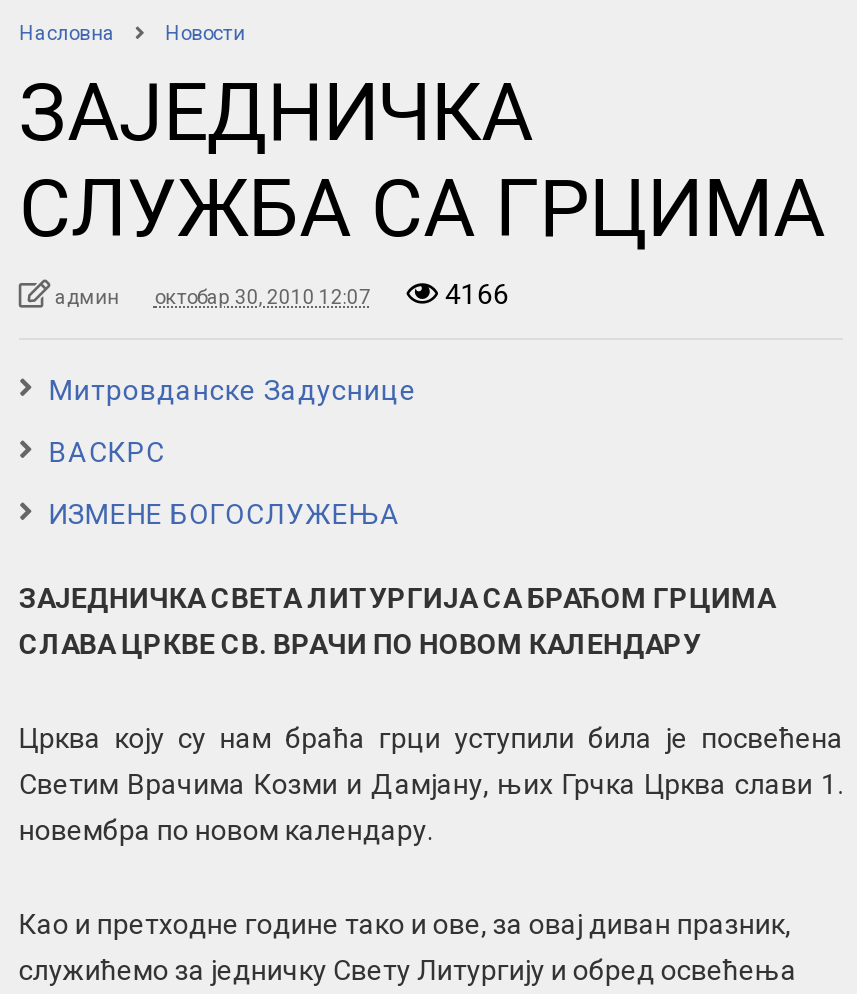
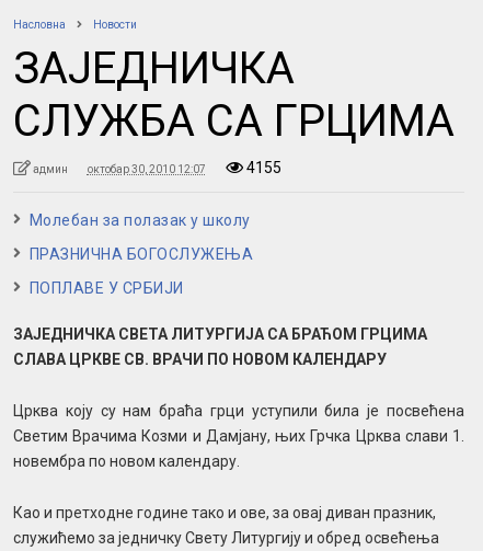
[445,278,509,310] 4166 -> [246,159,281,176] 4155
[49,374,417,406] Митровданске Задуснице -> [29,211,251,229] Молебан за полазак у школу
[49,436,165,468] ВАСКРС -> [29,245,253,263] ПРАЗНИЧНА БОГОСЛУЖЕЊА
[49,498,401,530] ИЗМЕНЕ БОГОСЛУЖЕЊА -> [29,279,184,297] ПОПЛАВЕ У СРБИЈИ

